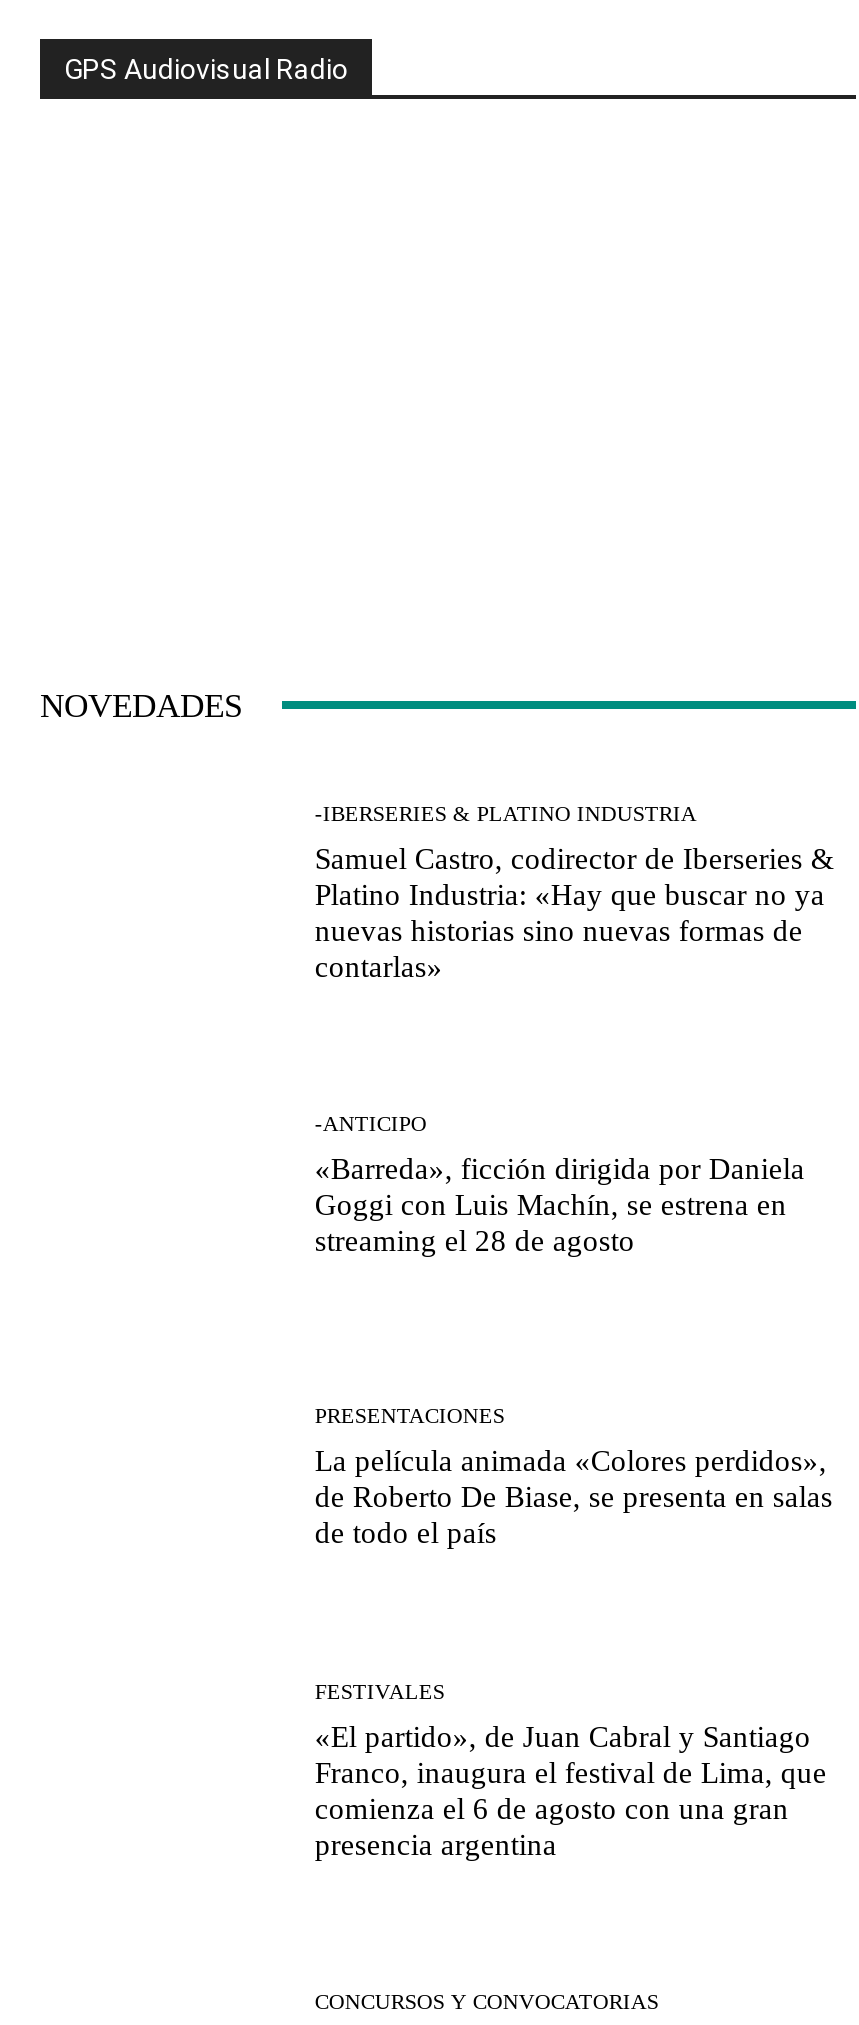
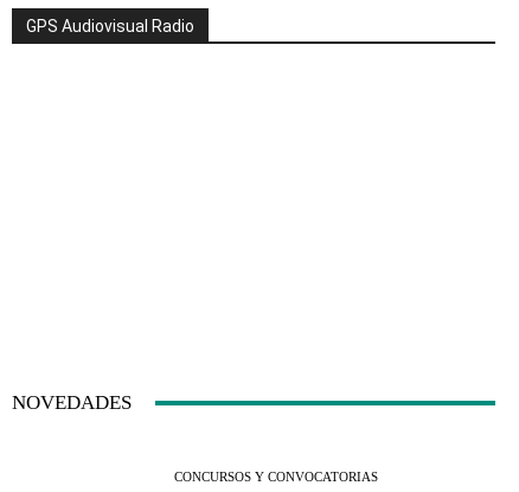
[315,800,835,982] -IBERSERIES & PLATINO INDUSTRIA | Samuel Castro, codirector de Iberseries & | Platino Industria: «Hay que buscar no ya | nuevas historias sino nuevas formas de | contarlas» -> none
[315,1111,805,1257] -ANTICIPO | «Barreda», ficción dirigida por Daniela | Goggi con Luis Machín, se estrena en | streaming el 28 de agosto -> none
[315,1404,833,1550] PRESENTACIONES | La película animada «Colores perdidos», | de Roberto De Biase, se presenta en salas | de todo el país -> none
[315,1679,827,1861] FESTIVALES | «El partido», de Juan Cabral y Santiago | Franco, inaugura el festival de Lima, que | comienza el 6 de agosto con una gran | presencia argentina -> none

